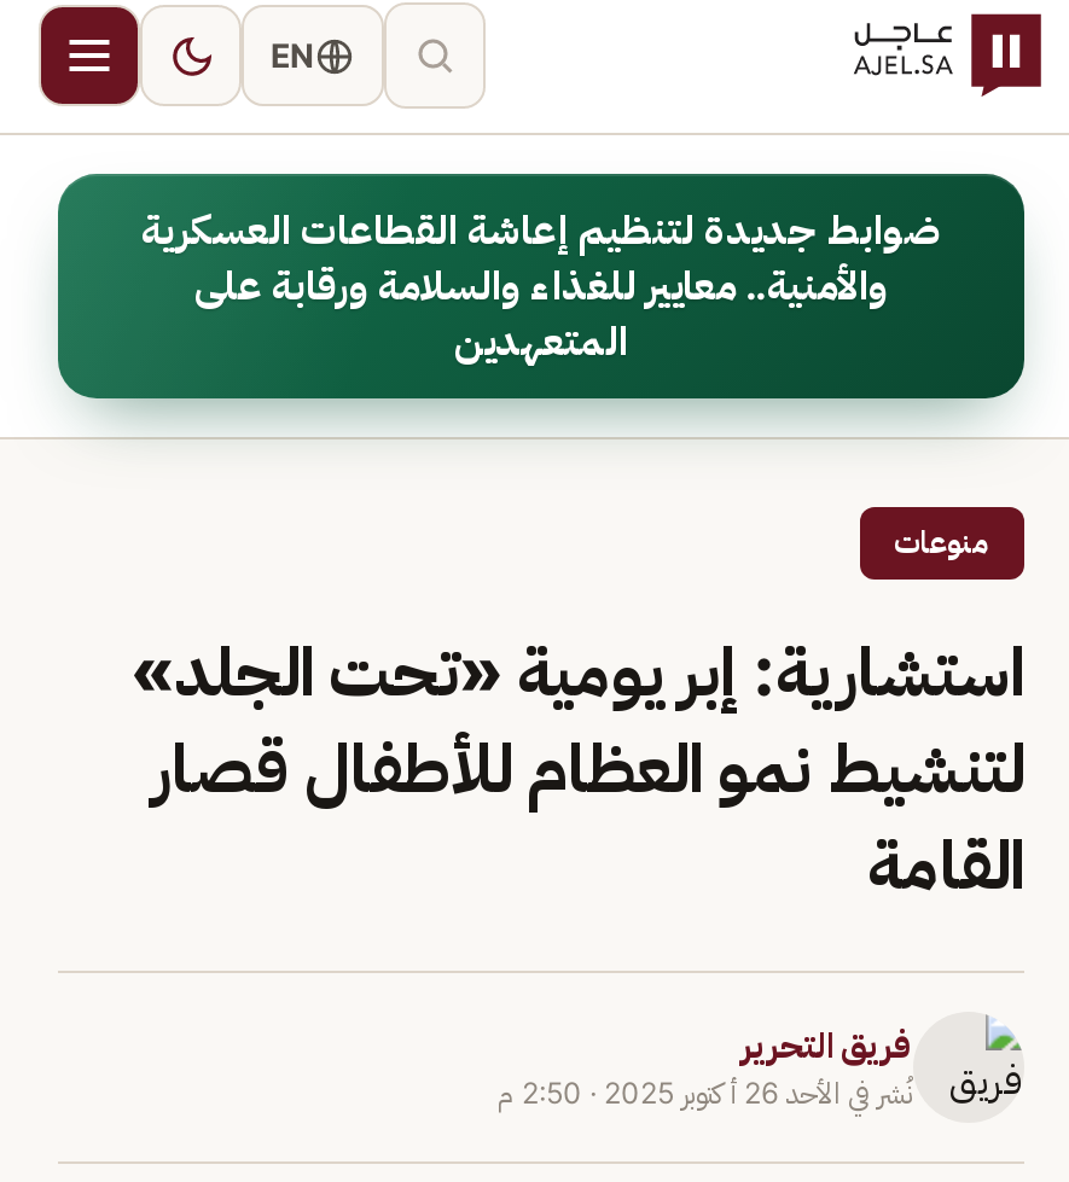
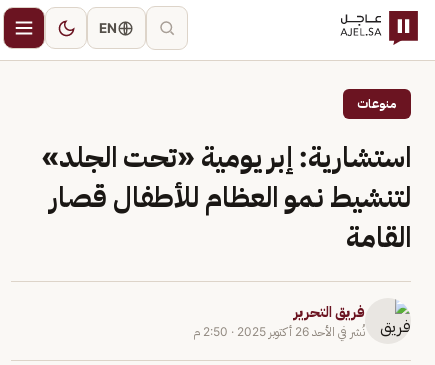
[56,171,1029,425] [image] | ضوابط جديدة لتنظيم إعاشة القطاعات العسكرية | والأمنية.. معايير للغذاء والسلامة ورقابة على | المتعهدين -> none

